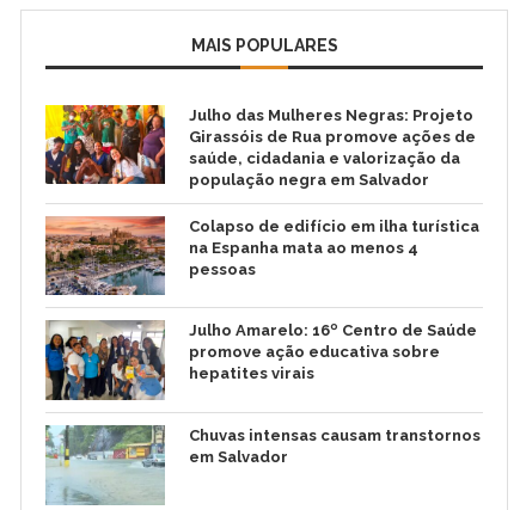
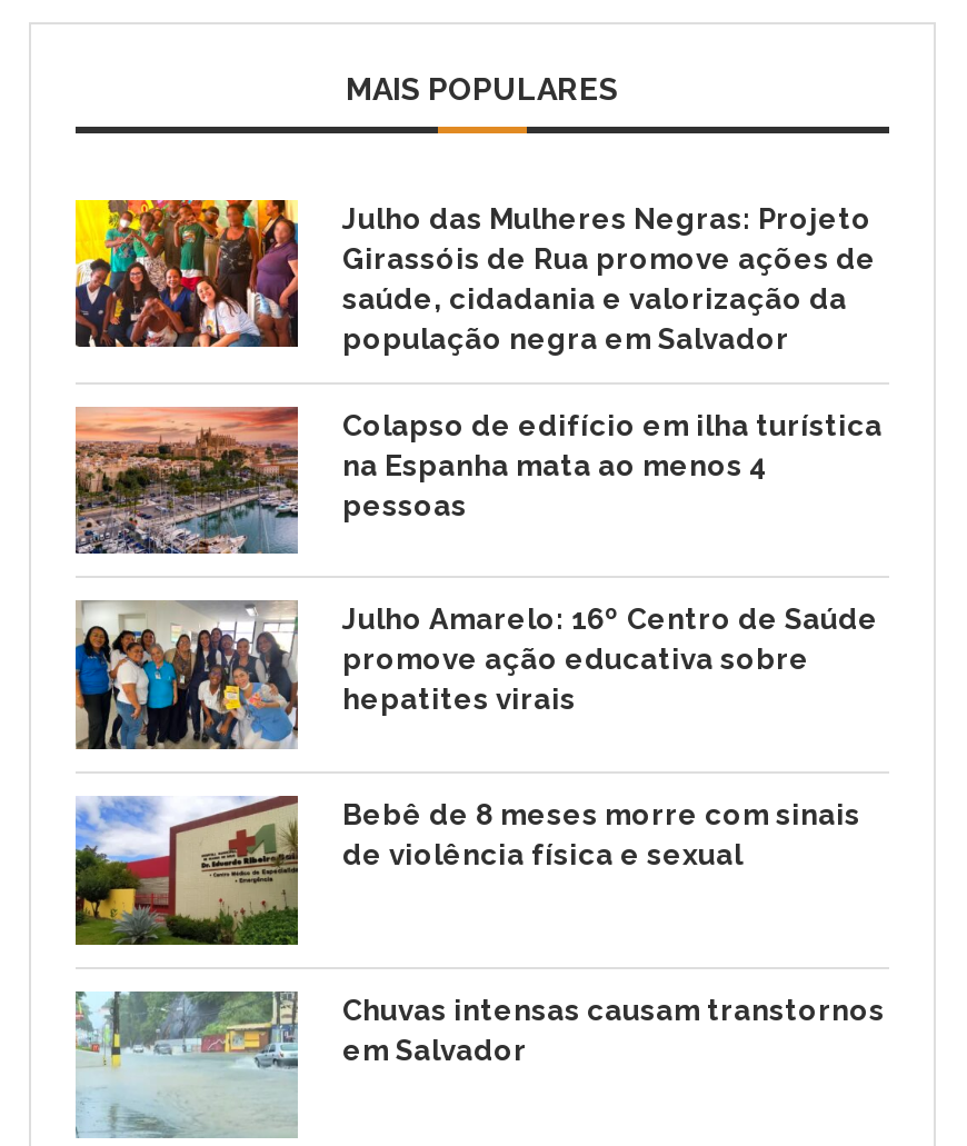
none -> [73,796,860,945] [image] | Bebê de 8 meses morre com sinais | de violência física e sexual

